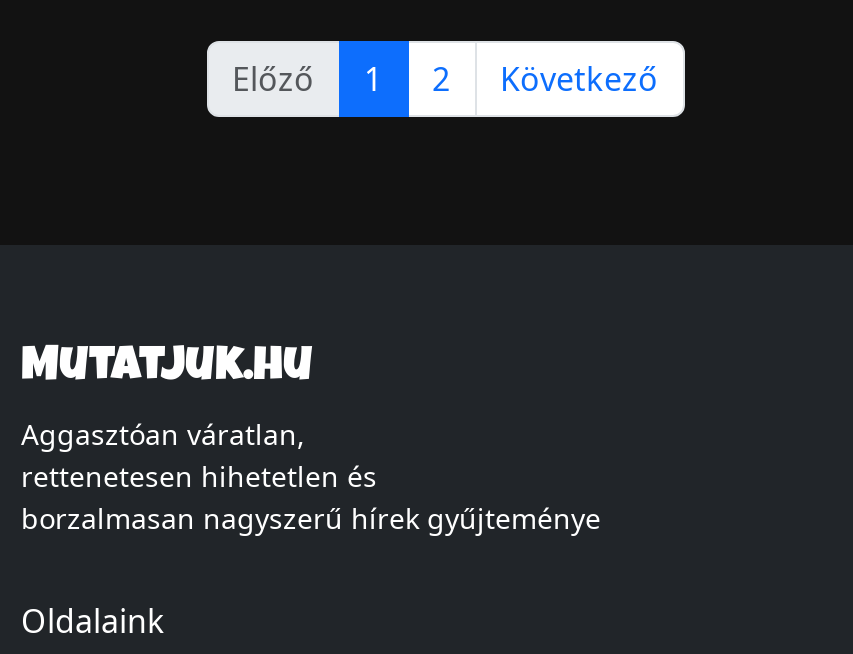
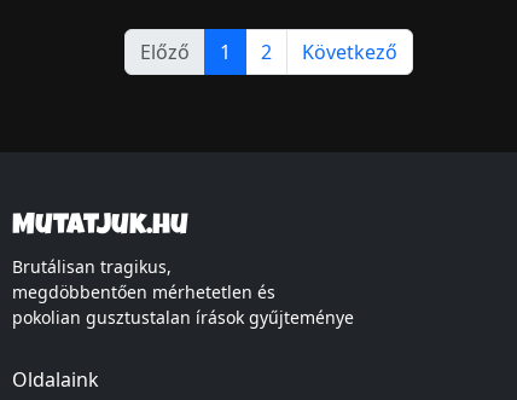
[21,415,601,537] Aggasztóan váratlan, | rettenetesen hihetetlen és | borzalmasan nagyszerű hírek gyűjteménye -> [12,255,354,329] Brutálisan tragikus, | megdöbbentően mérhetetlen és | pokolian gusztustalan írások gyűjteménye

